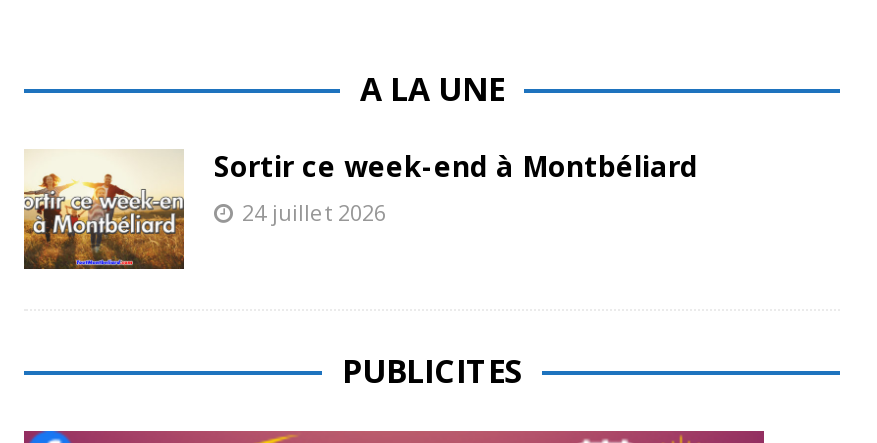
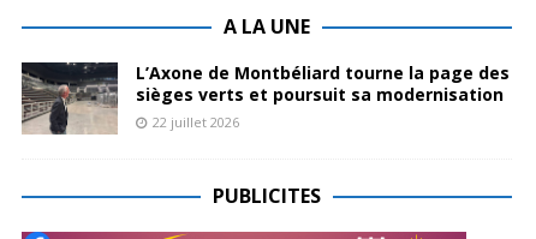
[22,146,698,271] [image] | Sortir ce week-end à Montbéliard | 24 juillet 2026 -> [20,61,510,135] [image] | L’Axone de Montbéliard tourne la page des | sièges verts et poursuit sa modernisation | 22 juillet 2026

